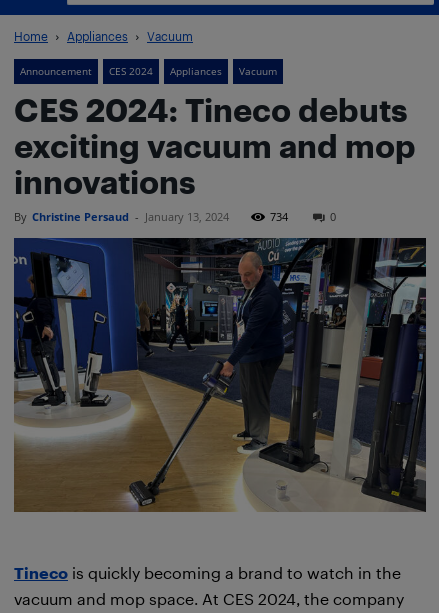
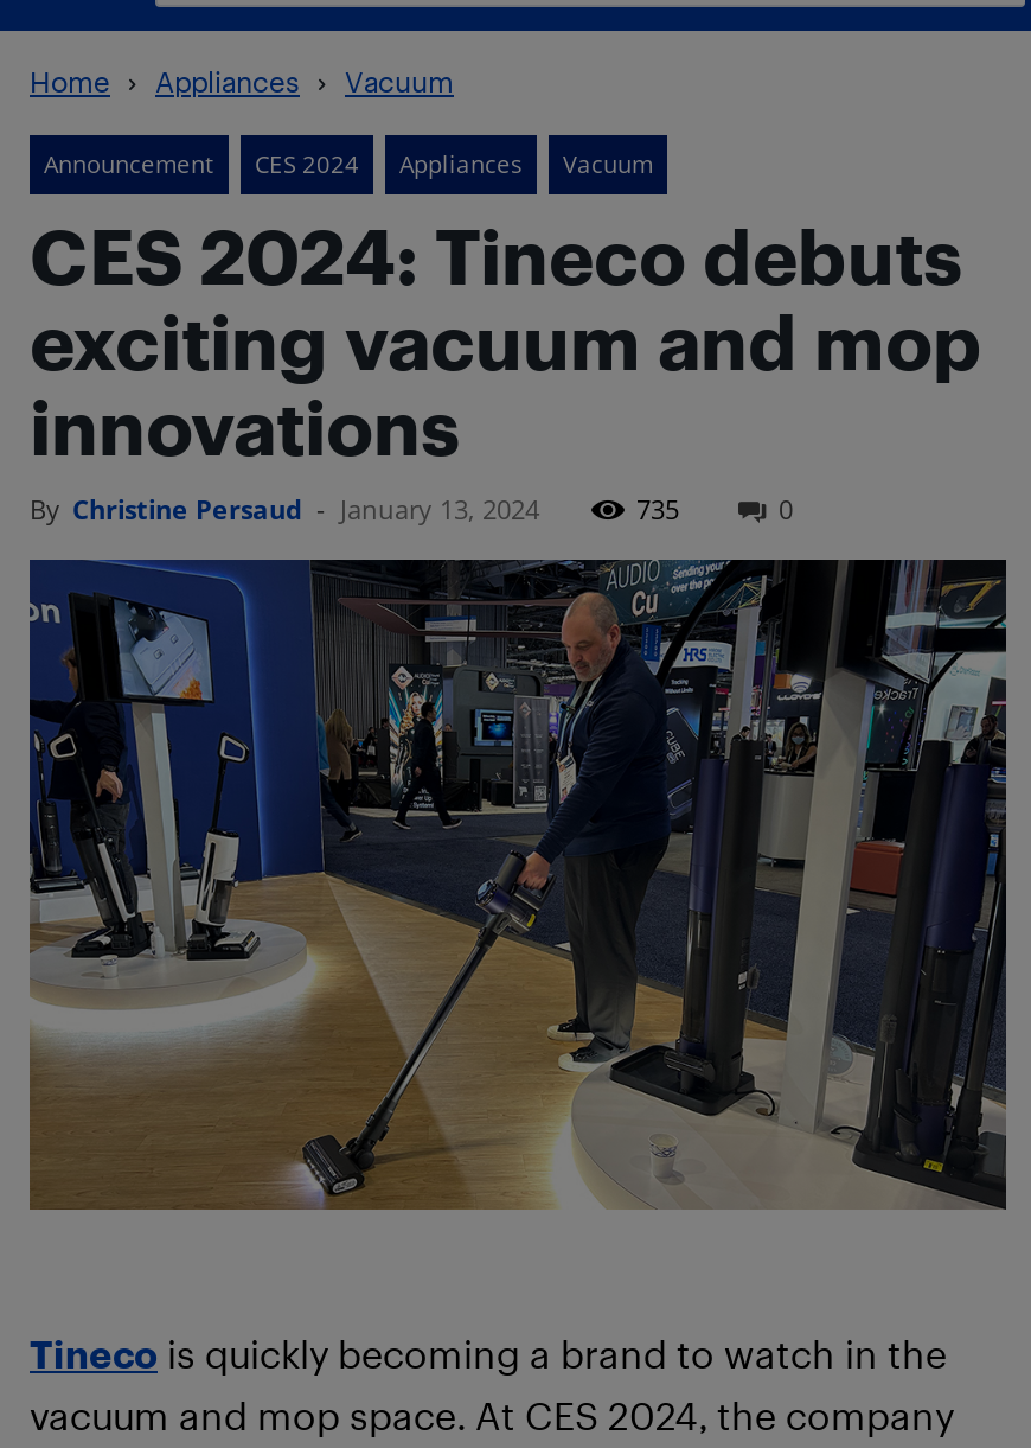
[270,209,288,224] 734 -> [636,491,679,527] 735

